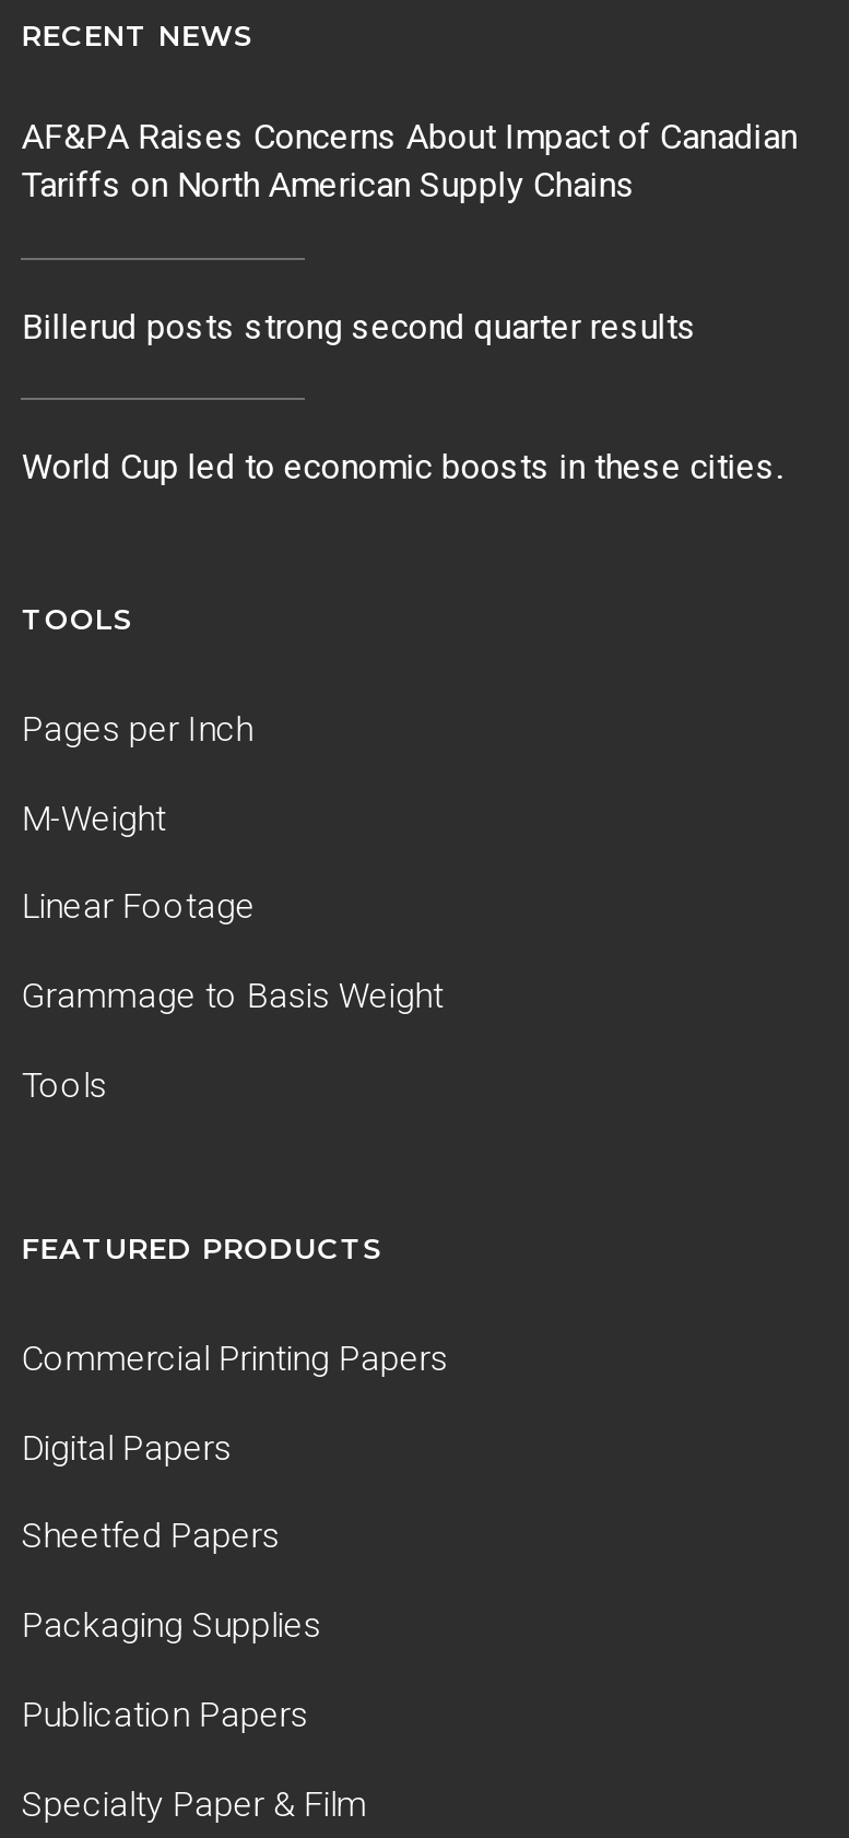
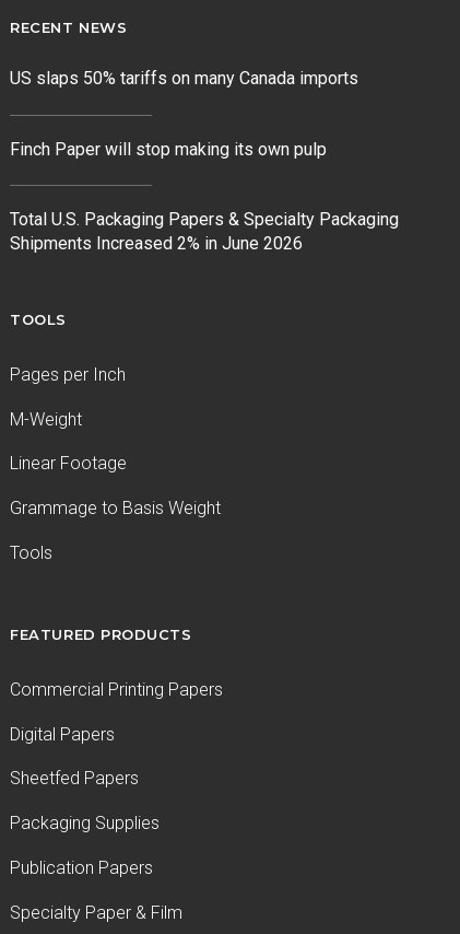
[22,116,797,206] AF&PA Raises Concerns About Impact of Canadian | Tariffs on North American Supply Chains -> [10,68,359,89] US slaps 50% tariffs on many Canada imports
[22,306,697,347] Billerud posts strong second quarter results -> [10,139,327,160] Finch Paper will stop making its own pulp
[22,447,782,488] World Cup led to economic boosts in these cities. -> [10,209,399,254] Total U.S. Packaging Papers & Specialty Packaging | Shipments Increased 2% in June 2026

